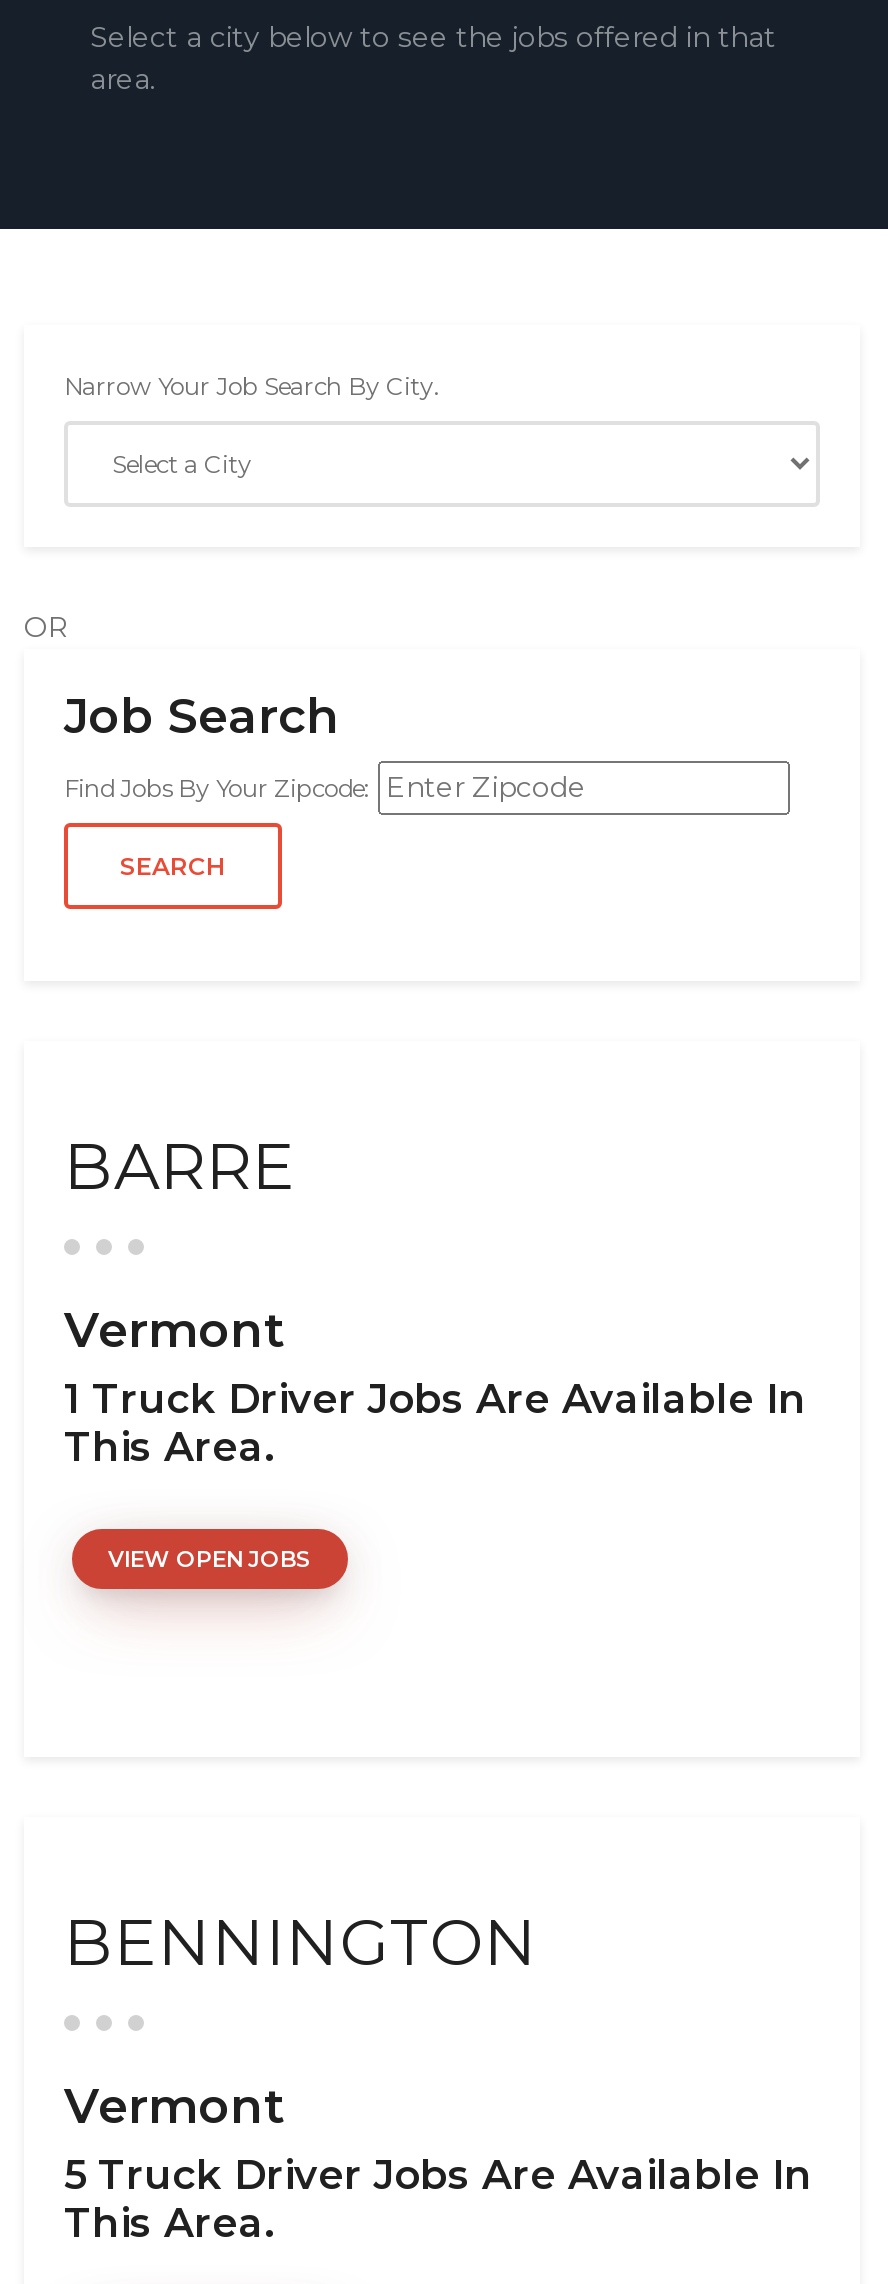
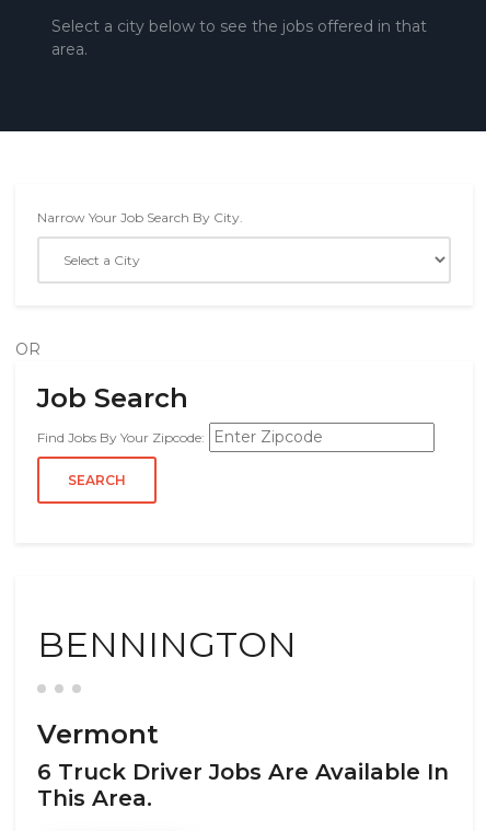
[64,1127,806,1573] BARRE | Vermont | 1 Truck Driver Jobs Are Available In | This Area. | VIEW OPEN JOBS -> none
[64,2151,812,2199] 5 Truck Driver Jobs Are Available In -> [37,759,449,785] 6 Truck Driver Jobs Are Available In

